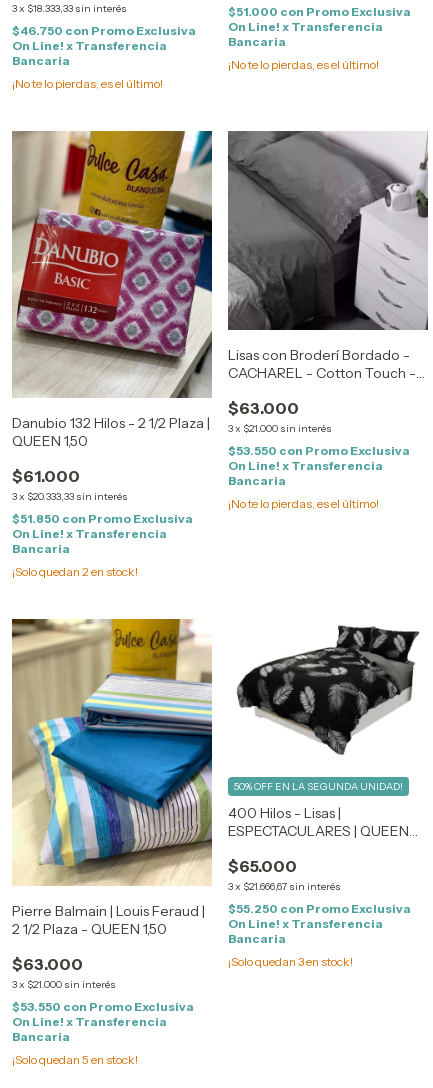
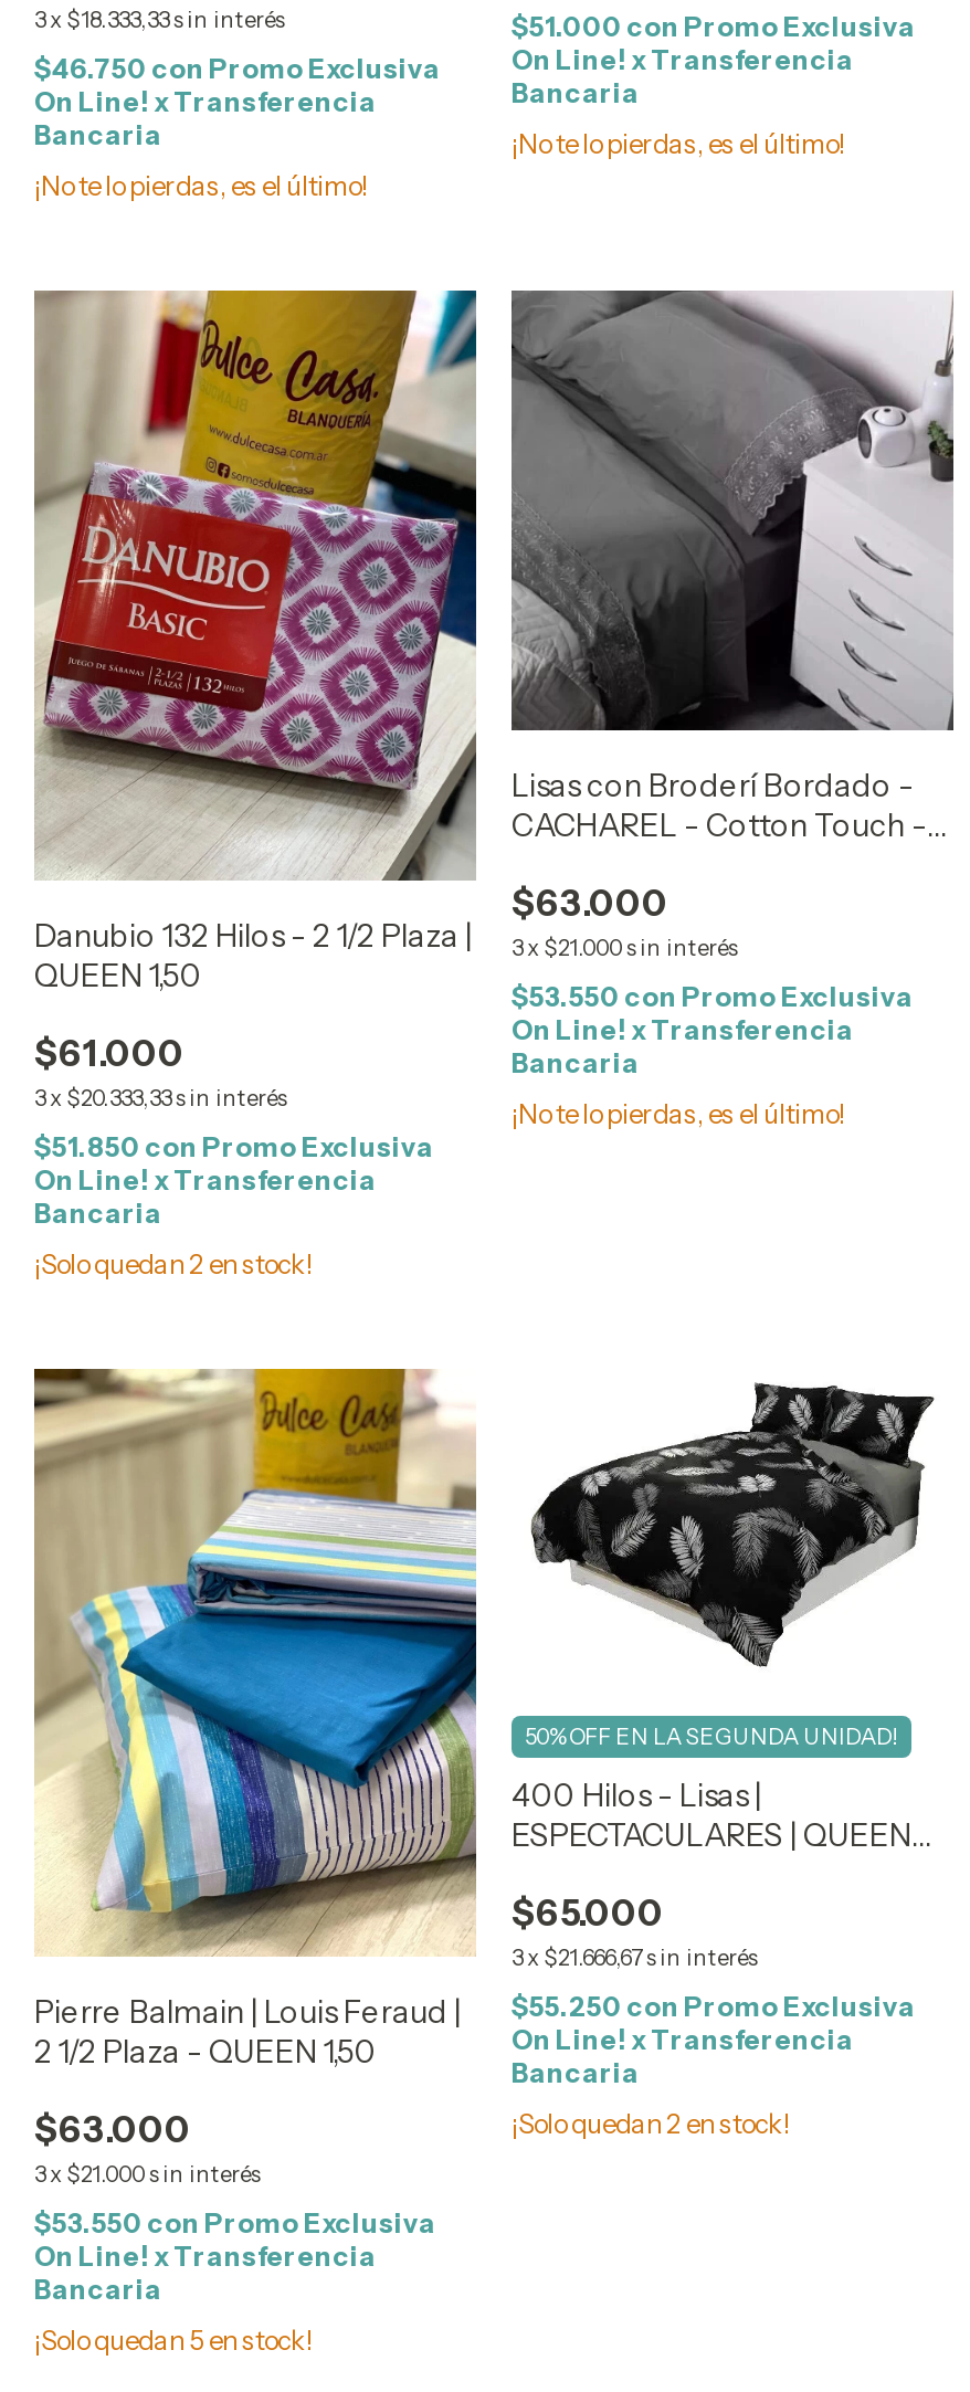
[228,954,353,969] ¡Solo quedan 3 en stock! -> [512,2107,790,2140] ¡Solo quedan 2 en stock!

